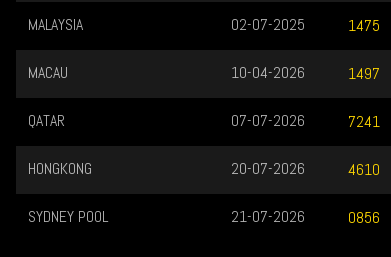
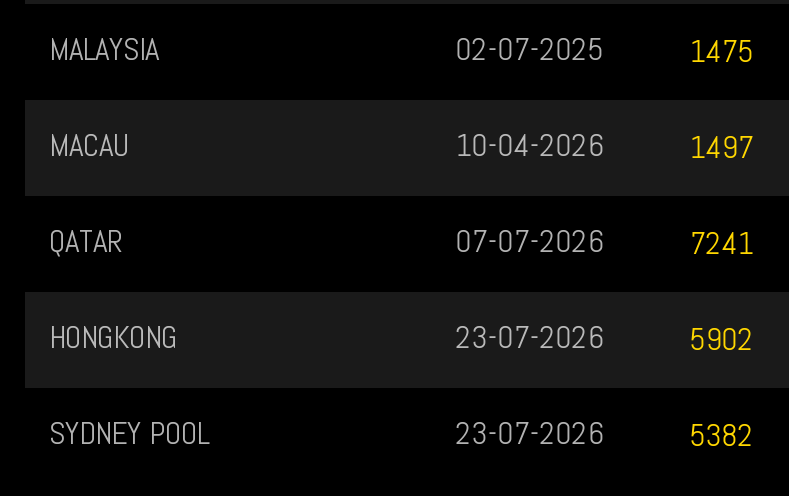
[231,159,305,179] 20-07-2026 -> [455,319,603,359] 23-07-2026
[348,160,380,180] 4610 -> [690,320,754,360] 5902
[231,207,305,227] 21-07-2026 -> [455,415,603,455] 23-07-2026
[348,208,380,228] 0856 -> [690,416,754,456] 5382

